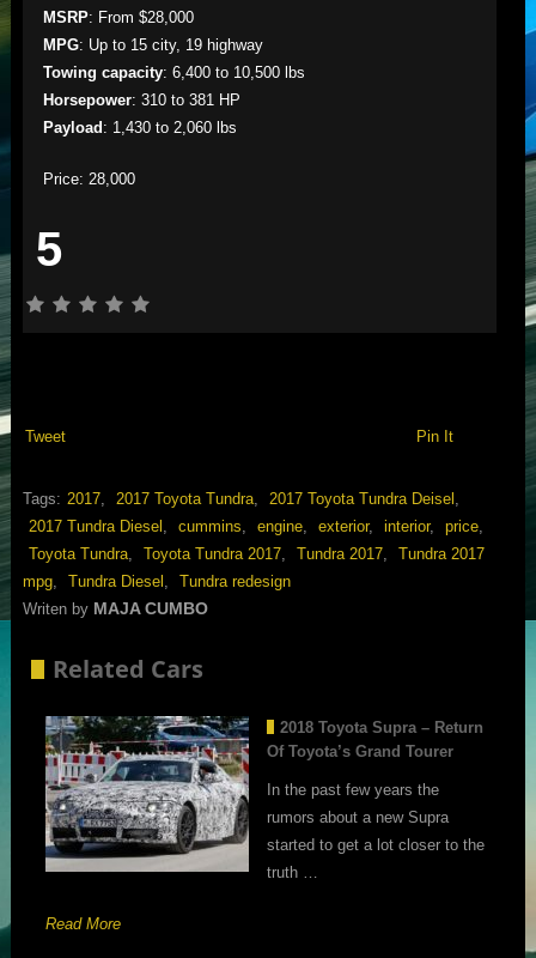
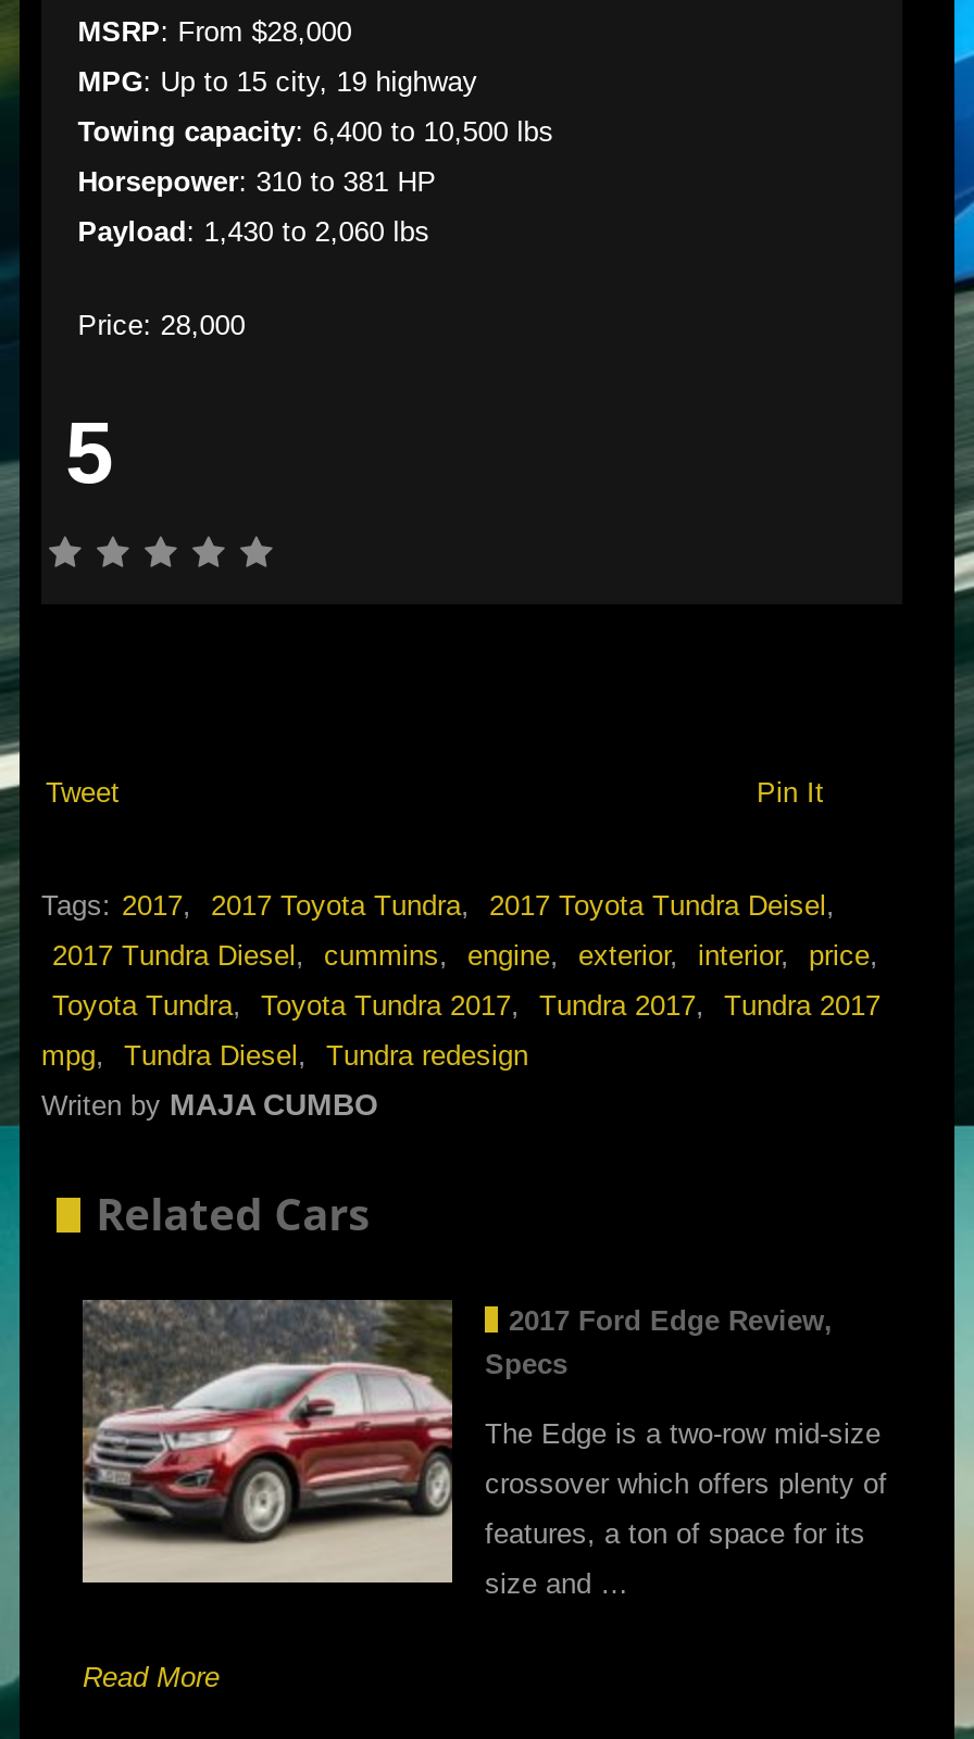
[44,715,483,871] [image] | 2018 Toyota Supra – Return | Of Toyota’s Grand Tourer -> [80,1300,833,1578] [image] | 2017 Ford Edge Review, | Specs
[267,781,439,799] In the past few years the -> [485,1418,881,1451] The Edge is a two-row mid-size
[267,809,449,827] rumors about a new Supra -> [485,1468,887,1501] crossover which offers plenty of
[267,836,485,854] started to get a lot closer to the -> [485,1518,865,1551] features, a ton of space for its
[267,864,318,882] truth … -> [485,1568,628,1601] size and …

